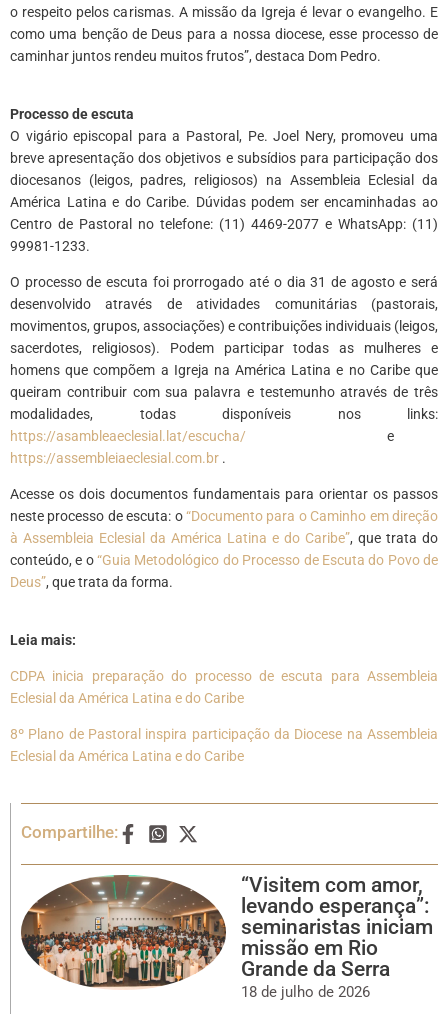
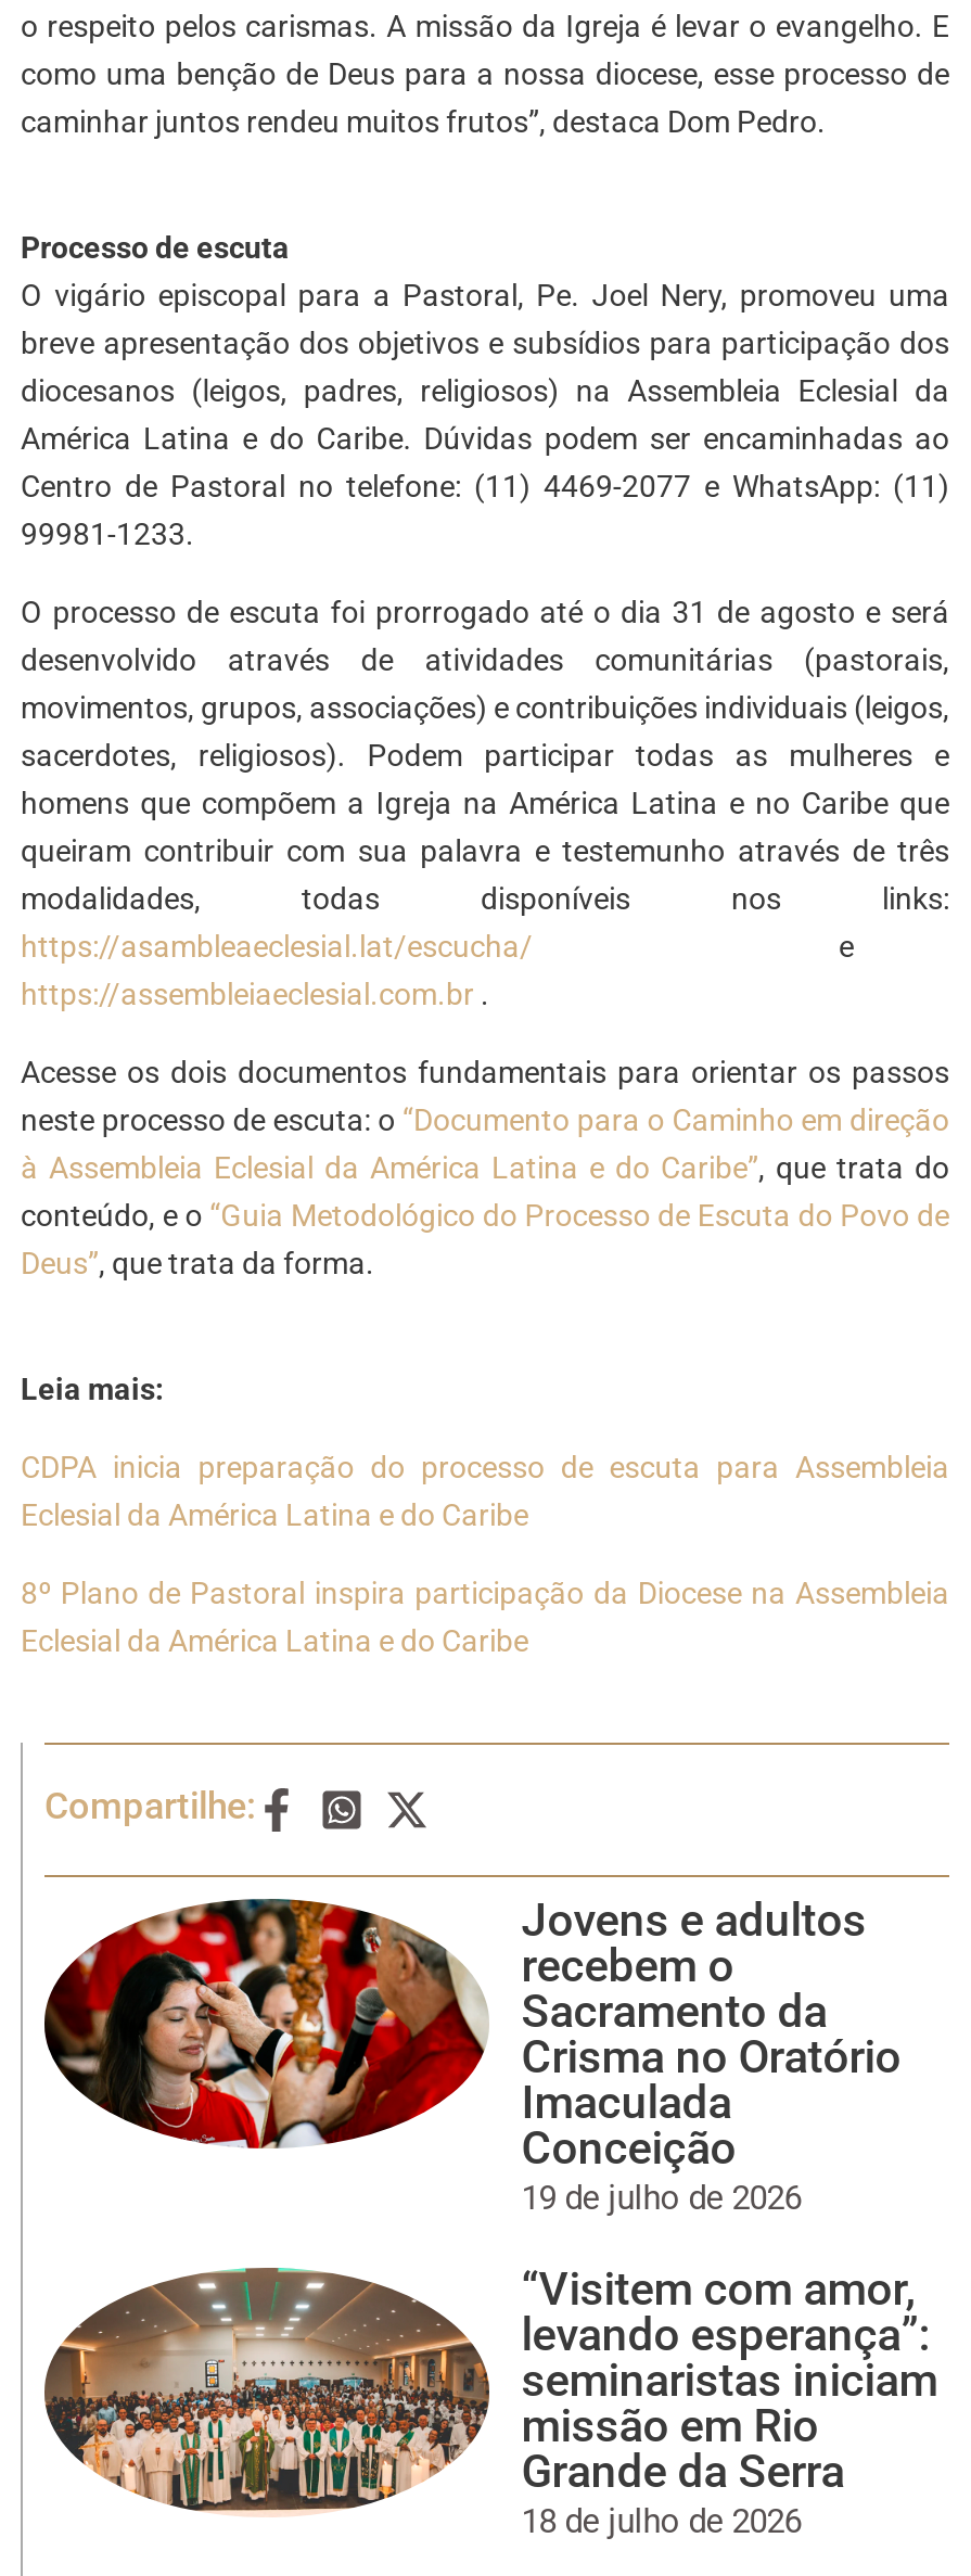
none -> [44,1894,901,2217] [image] | Jovens e adultos | recebem o | Sacramento da | Crisma no Oratório | Imaculada | Conceição | 19 de julho de 2026

